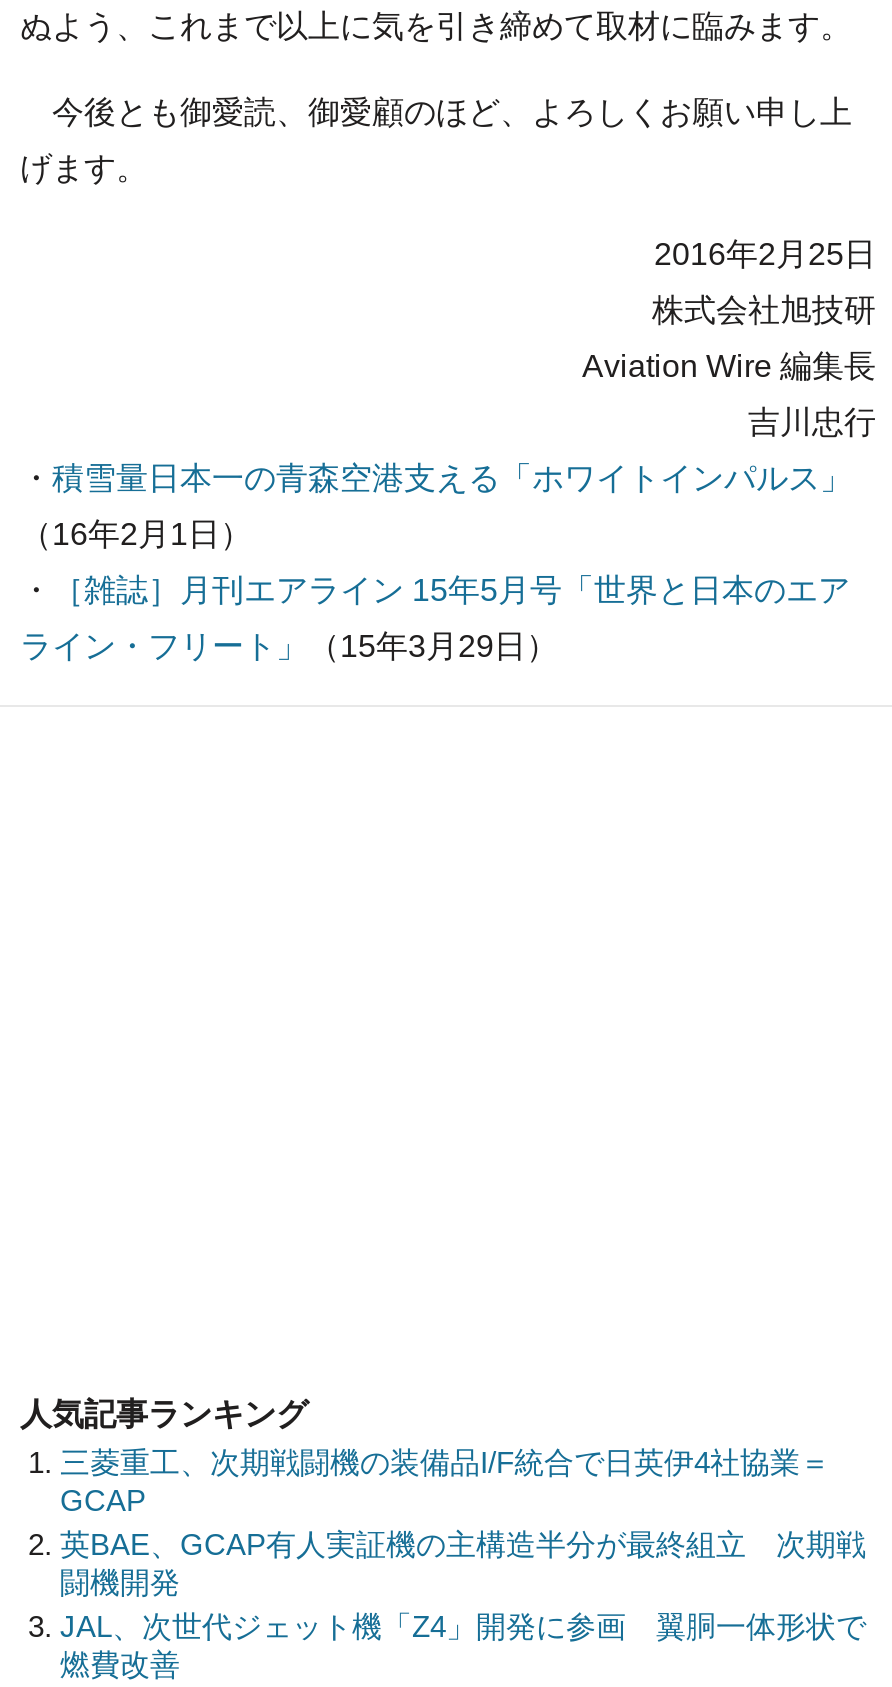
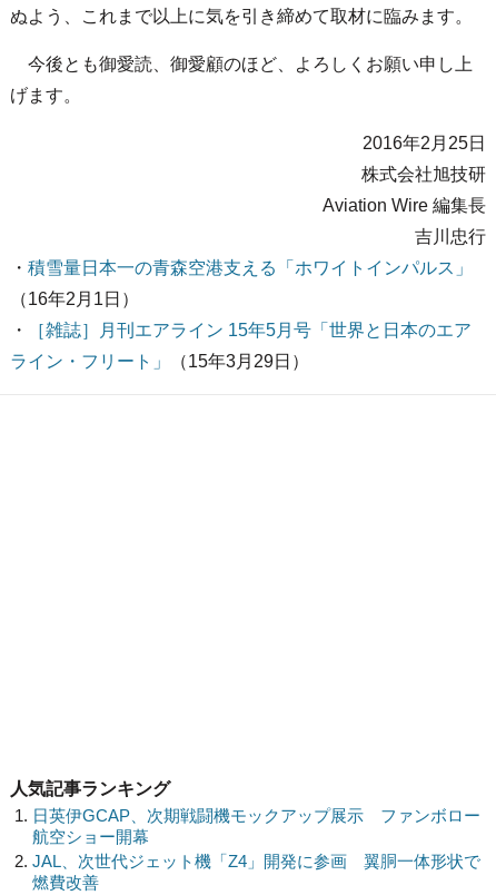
[60,1445,866,1599] 三菱重工、次期戦闘機の装備品I/F統合で日英伊4社協業＝ | GCAP | 英BAE、GCAP有人実証機の主構造半分が最終組立 次期戦 | 闘機開発 -> [32,806,480,846] 日英伊GCAP、次期戦闘機モックアップ展示 ファンボロー | 航空ショー開幕

